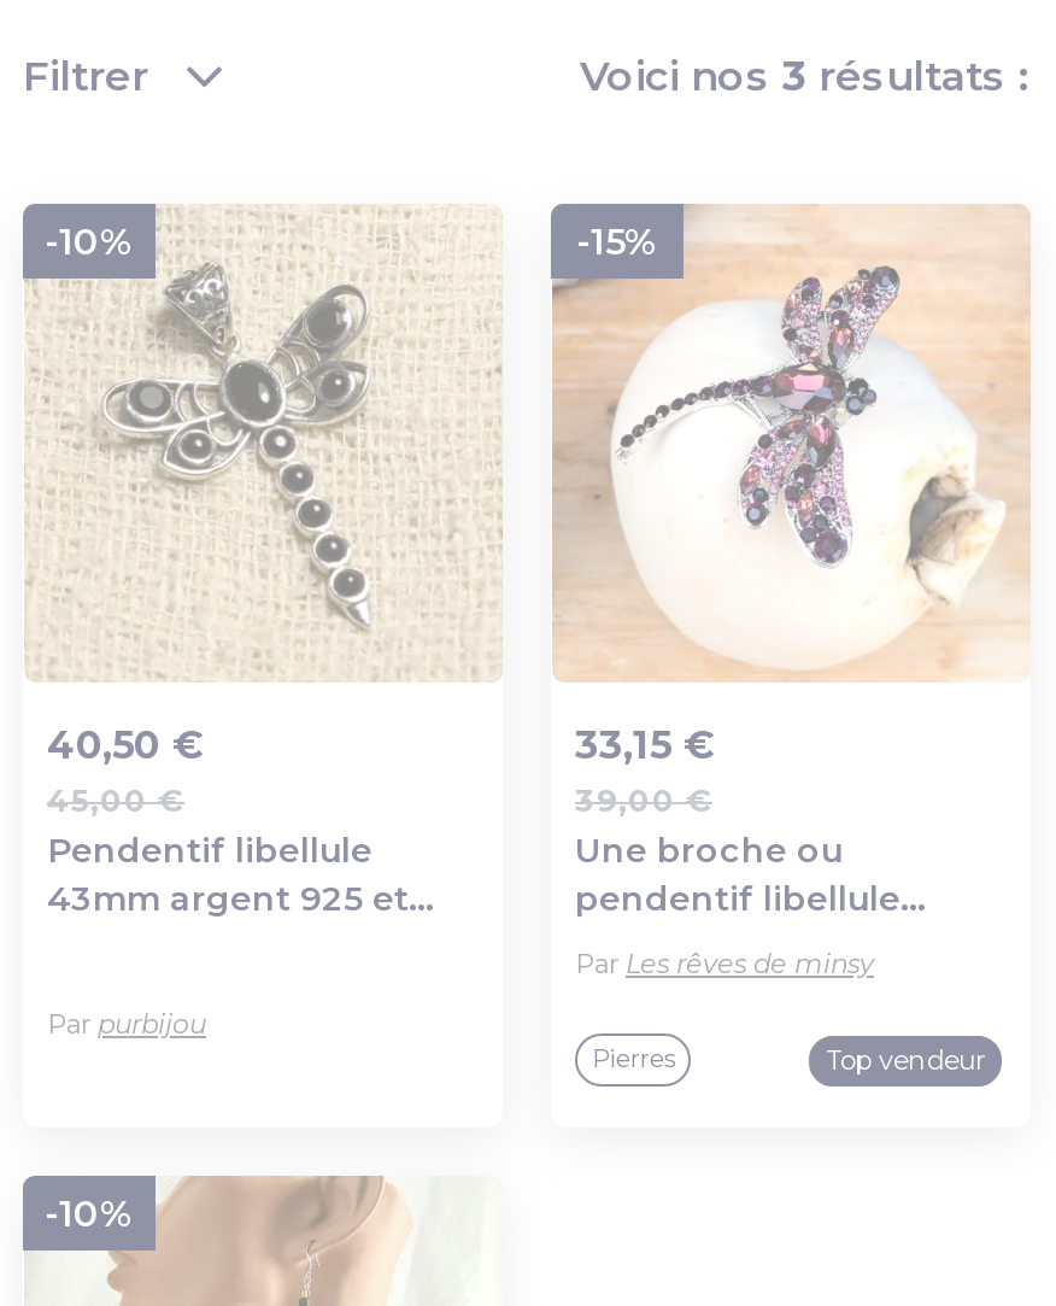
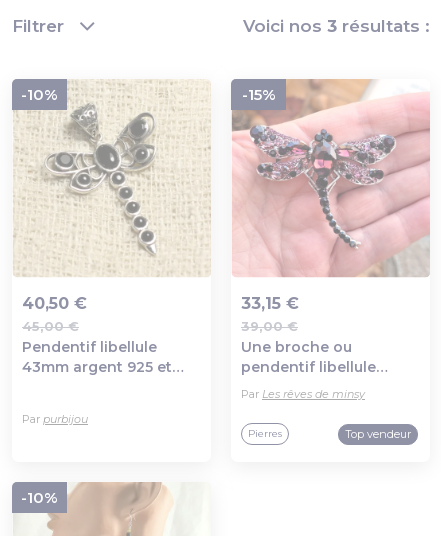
[551,201,1033,684] [image] -> [231,79,431,278] [image]

